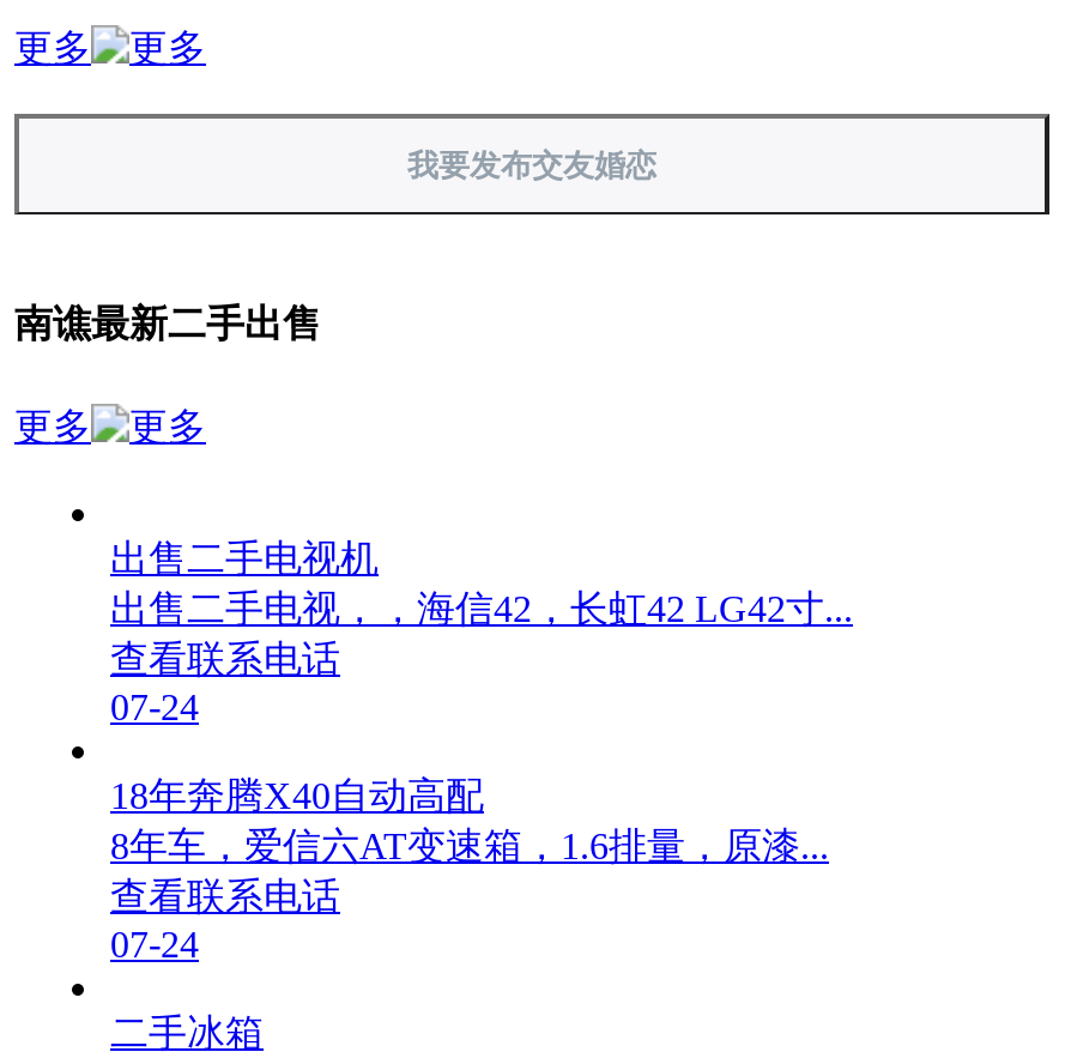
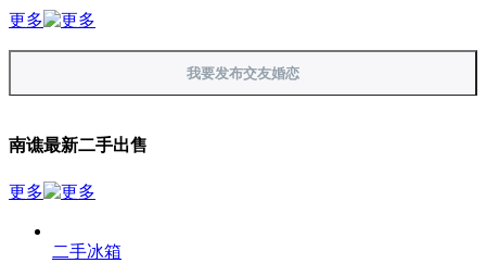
[110,537,853,964] 出售二手电视机 | 出售二手电视，，海信42，长虹42 LG42寸... | 查看联系电话 | 07-24 | 18年奔腾X40自动高配 | 8年车，爱信六AT变速箱，1.6排量，原漆... | 查看联系电话 | 07-24 -> none

